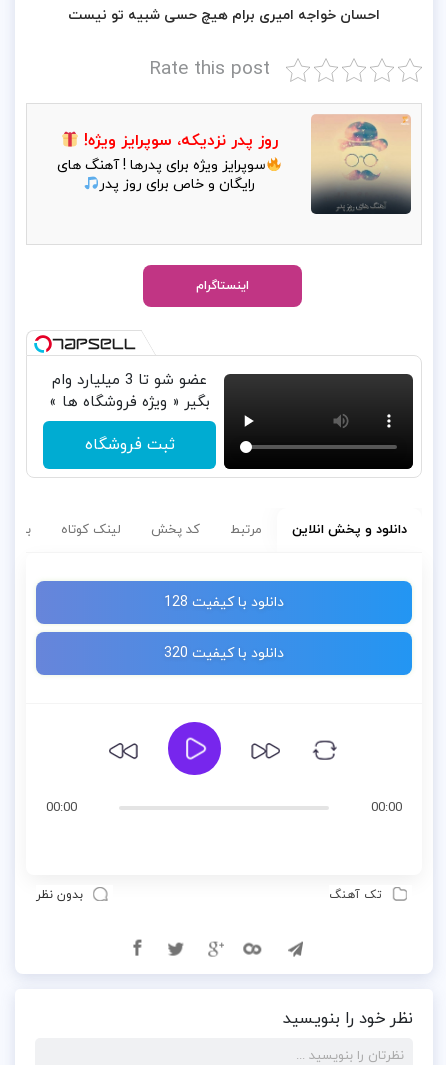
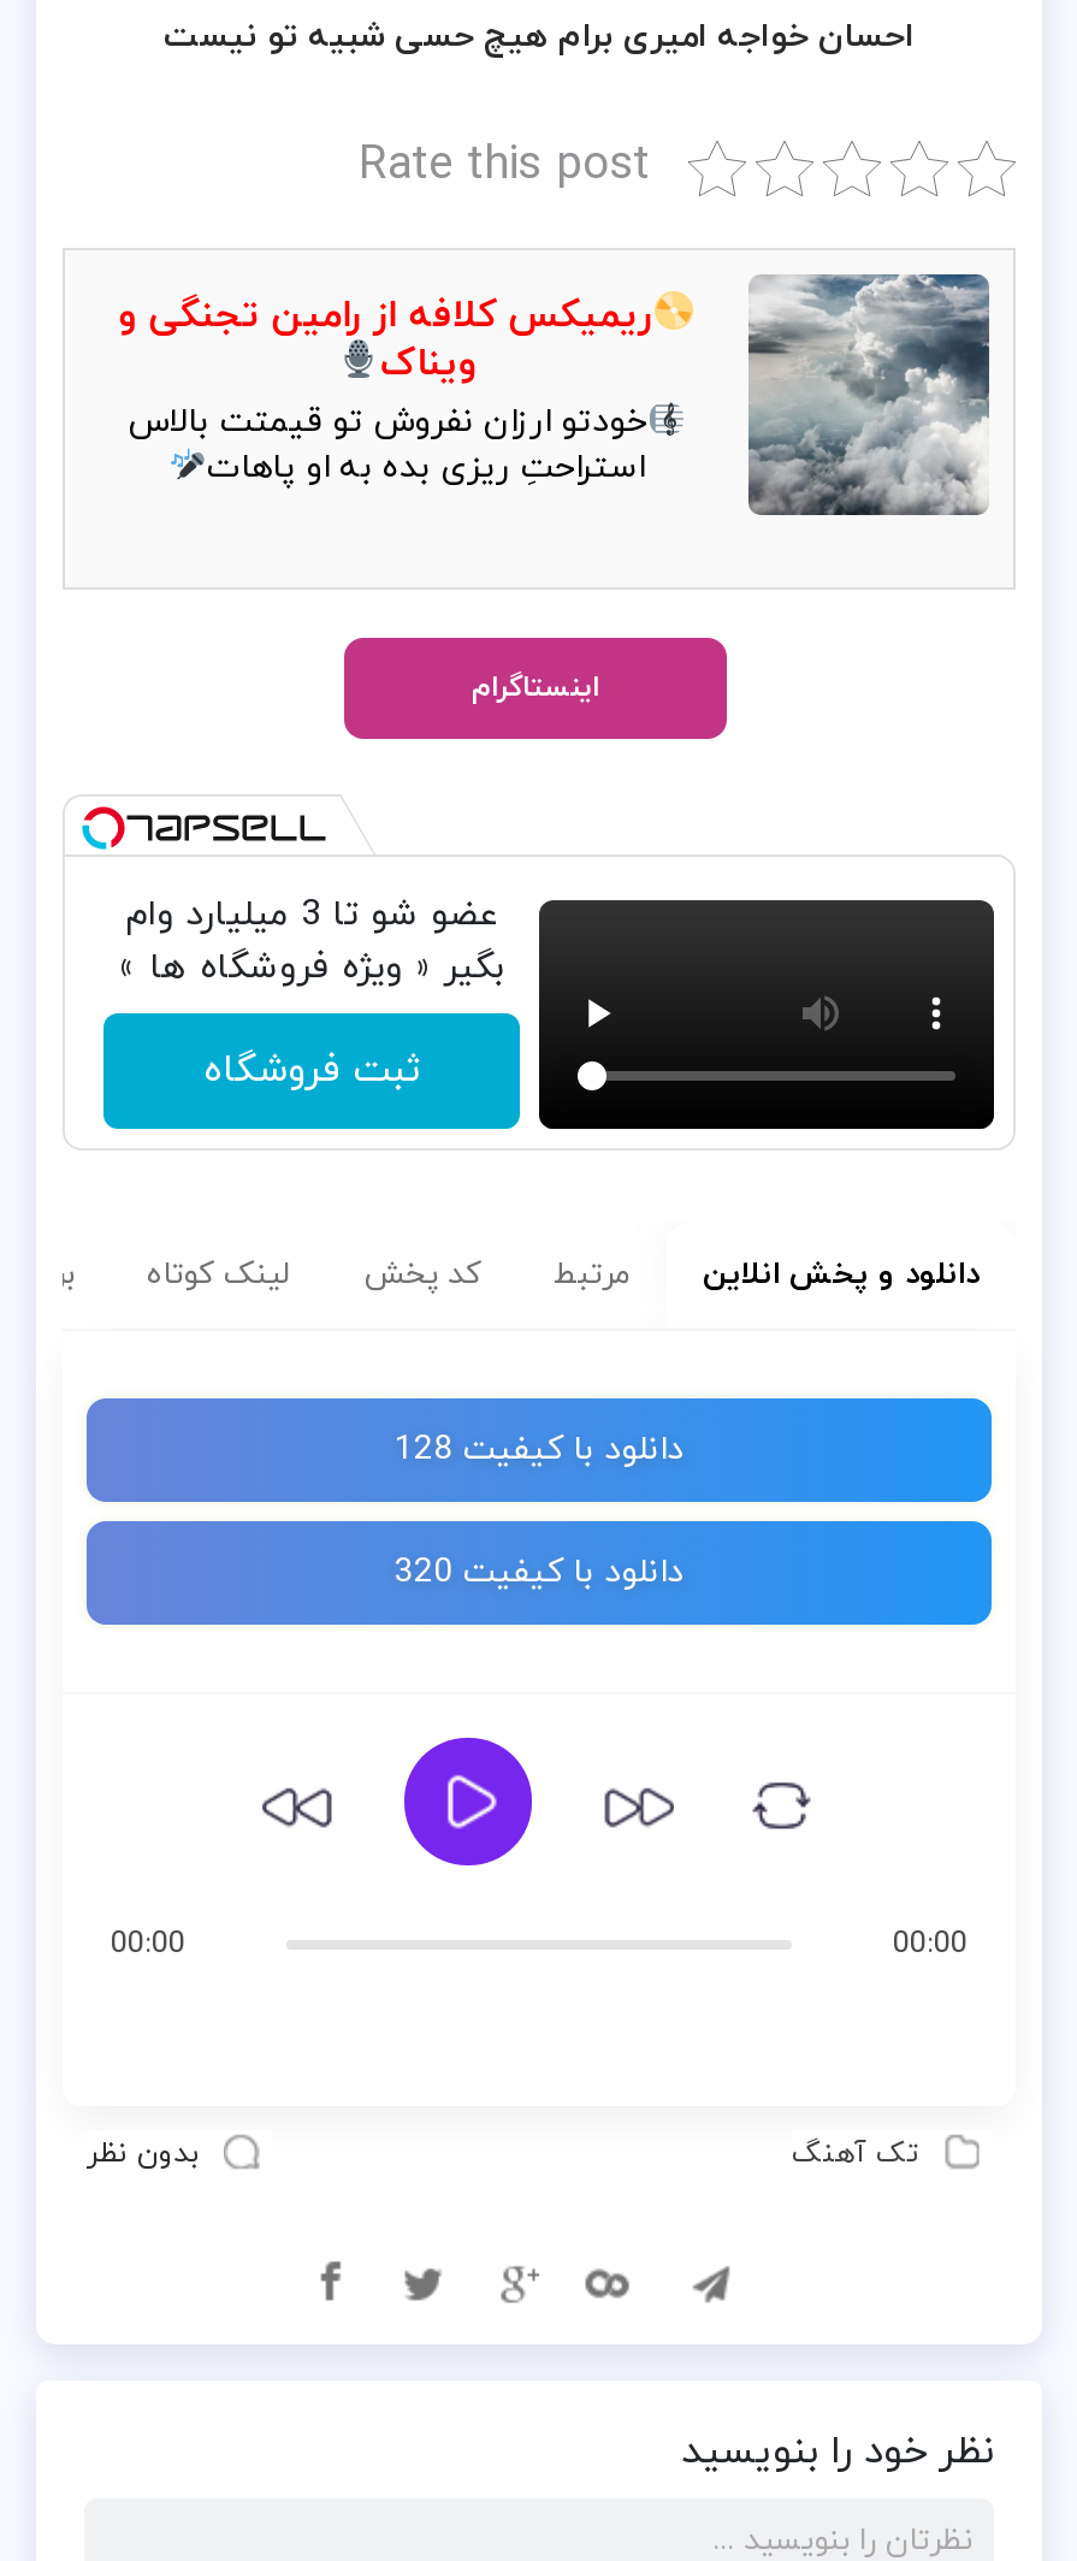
[56,114,412,214] [image] | روز پدر نزدیکه، سوپرایز ویژه! | سوپرایز ویژه برای پدرها ! آهنگ‌ های | رایگان و خاص برای روز پدر -> [118,272,992,515] [image] | ریمیکس کلافه از رامین تجنگی و | ویناک | خودتو ارزان نفروش تو قیمتت بالاس | استراحتِ ریزی بده به او پاهات

